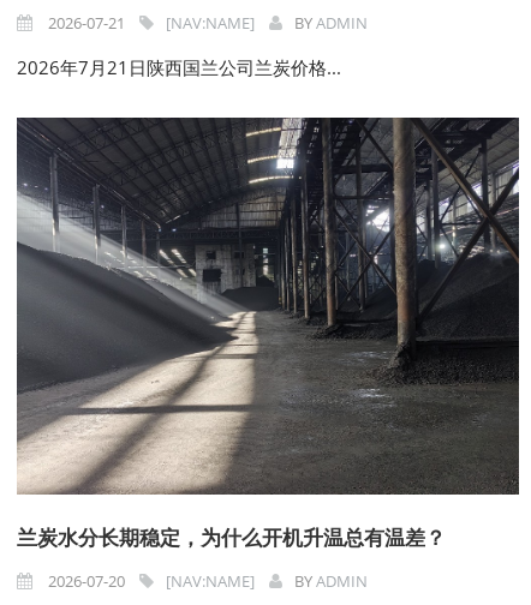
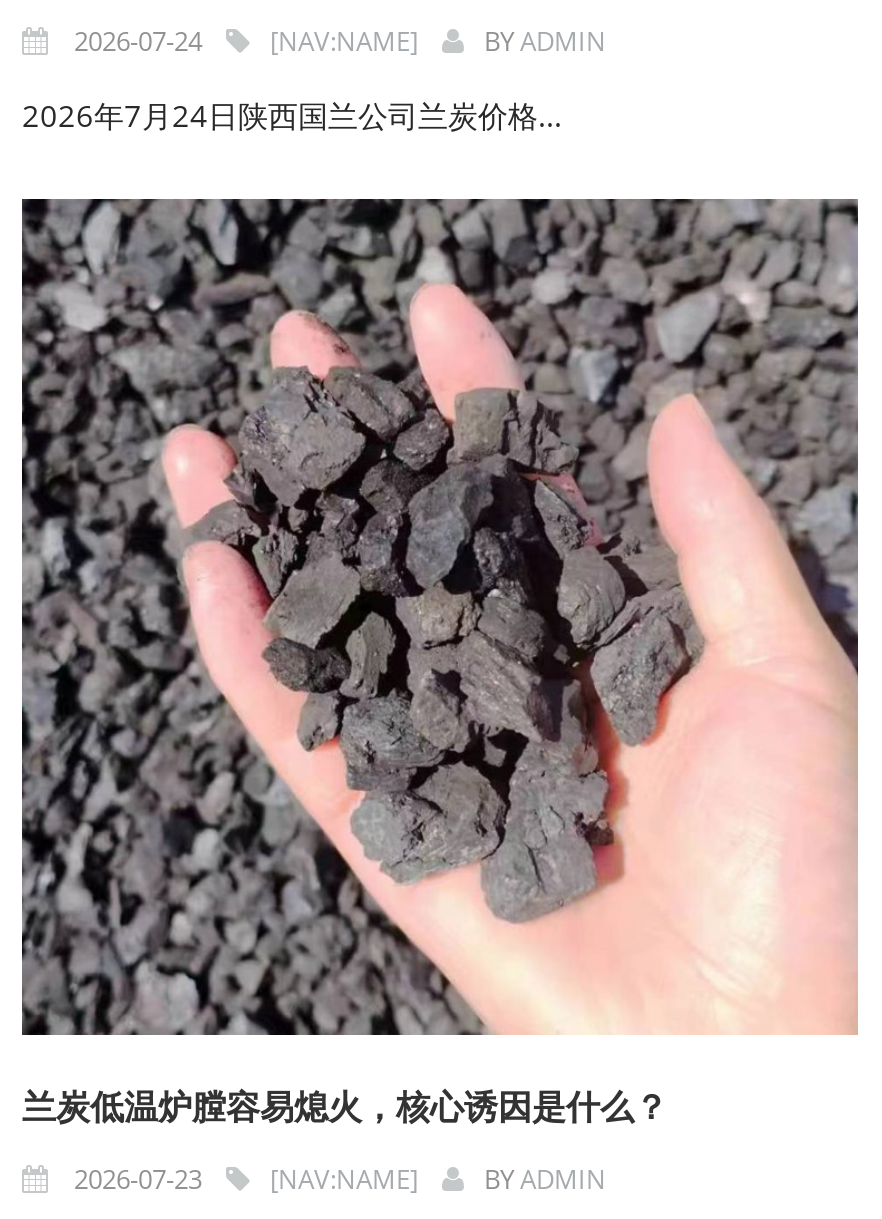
[48,12,368,34] 2026-07-21 [NAV:NAME] BY ADMIN -> [74,23,606,59] 2026-07-24 [NAV:NAME] BY ADMIN
[17,56,341,80] 2026年7月21日陕西国兰公司兰炭价格... -> [22,95,562,135] 2026年7月24日陕西国兰公司兰炭价格...
[17,116,520,550] [image] | 兰炭水分长期稳定，为什么开机升温总有温差？ -> [20,198,860,1127] [image] | 兰炭低温炉膛容易熄火，核心诱因是什么？
[48,570,368,592] 2026-07-20 [NAV:NAME] BY ADMIN -> [74,1161,606,1197] 2026-07-23 [NAV:NAME] BY ADMIN

